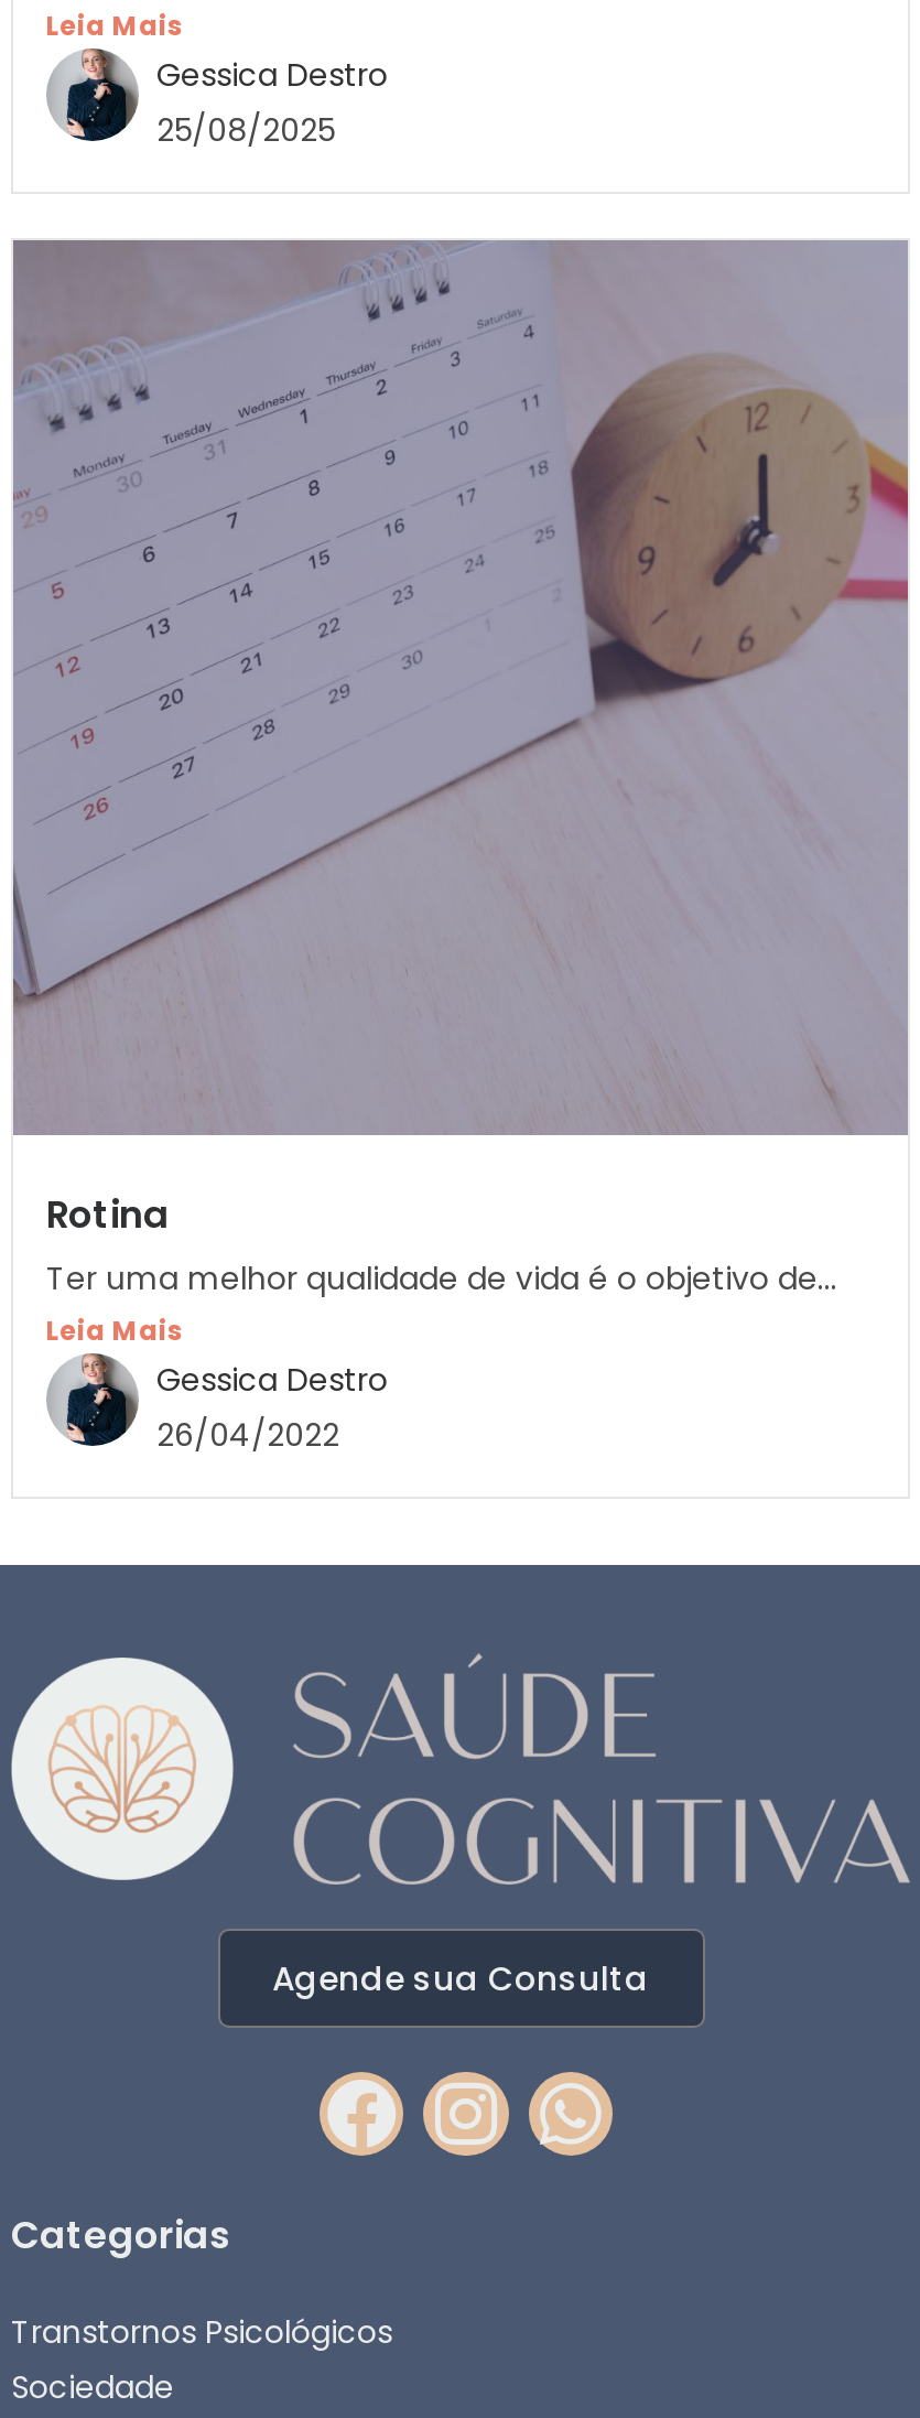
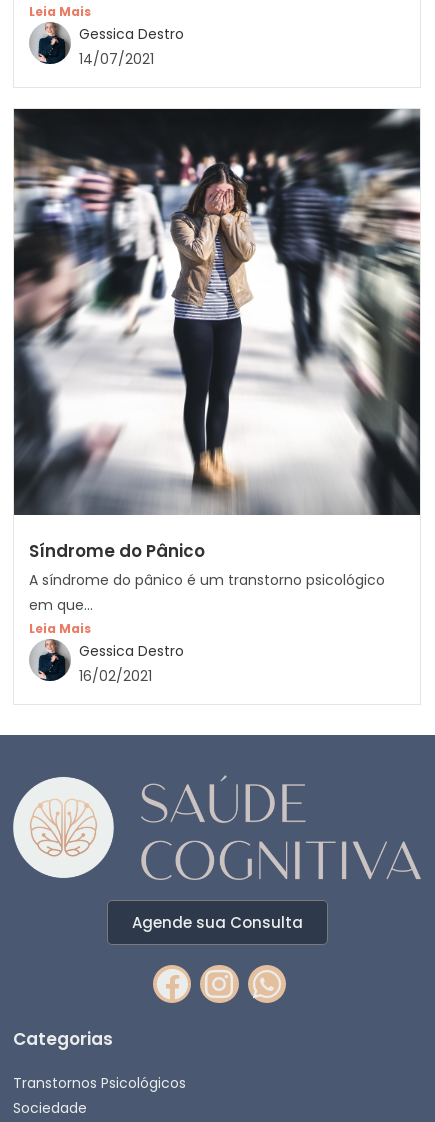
[156,108,335,152] 25/08/2025 -> [79,49,154,69] 14/07/2021
[11,238,908,1300] [image] | Rotina | Ter uma melhor qualidade de vida é o objetivo de... -> [14,109,420,615] [image] | Síndrome do Pânico | A síndrome do pânico é um transtorno psicológico | em que...
[156,1413,339,1457] 26/04/2022 -> [79,666,152,686] 16/02/2021

